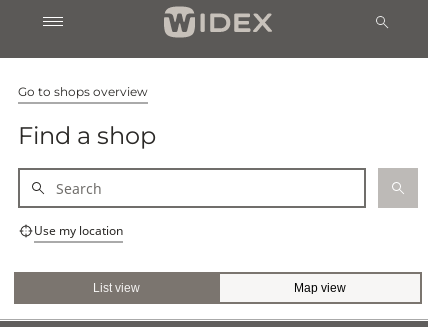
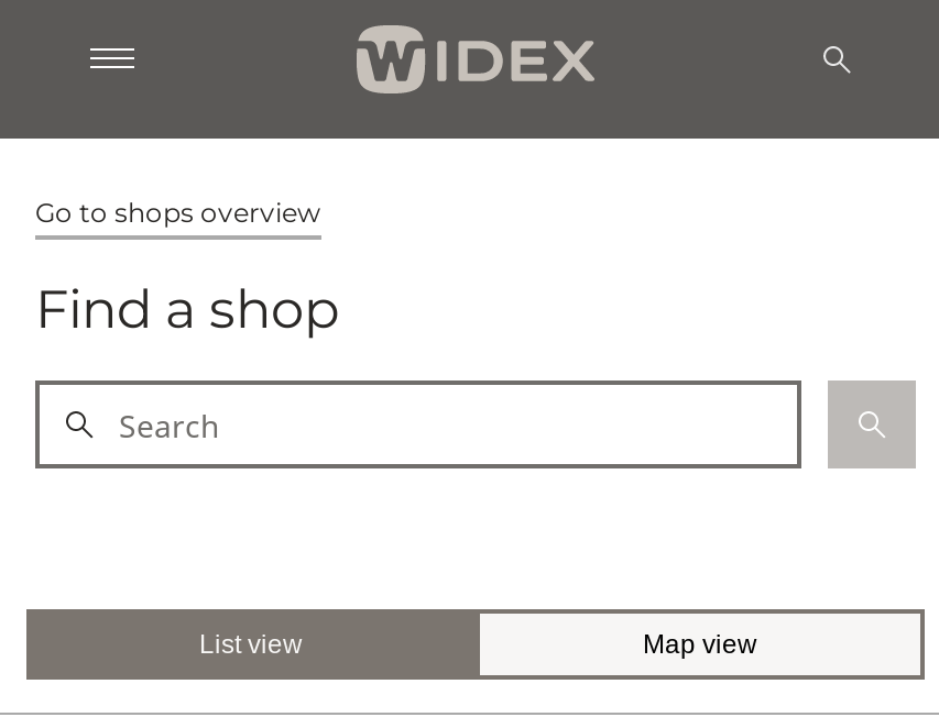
[34,222,123,239] Use my location -> none

